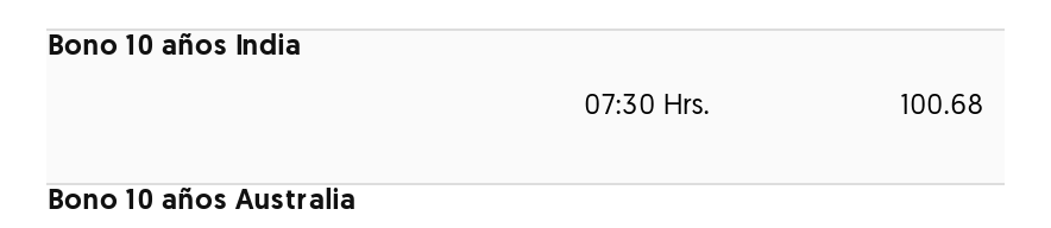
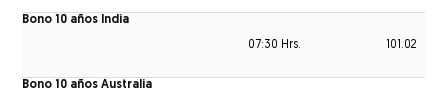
[901,93,987,121] 100.68 -> [386,39,417,51] 101.02

